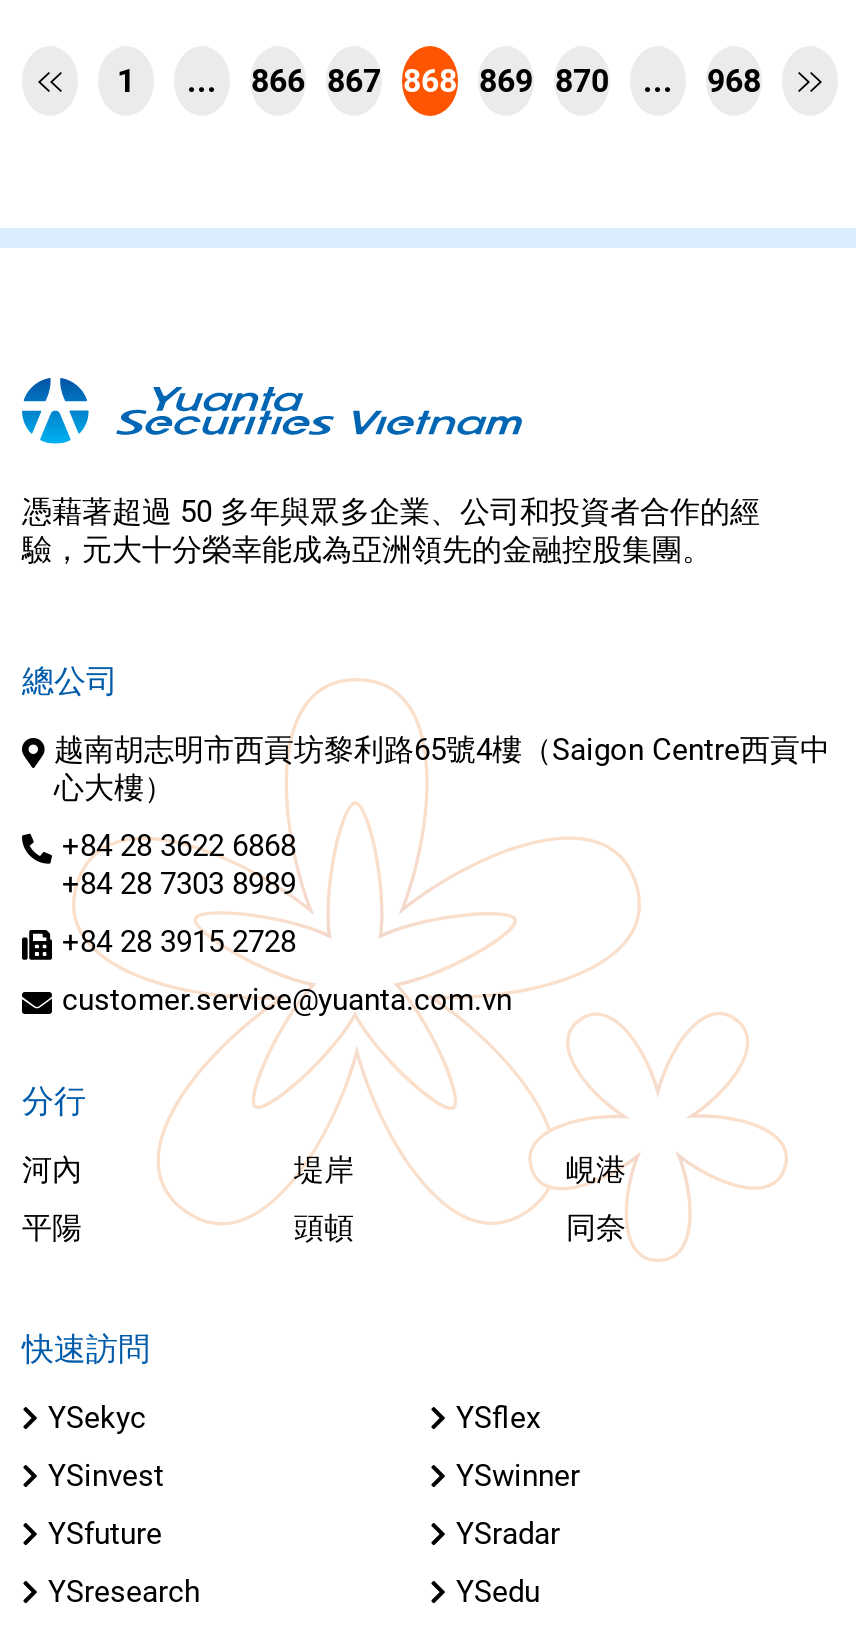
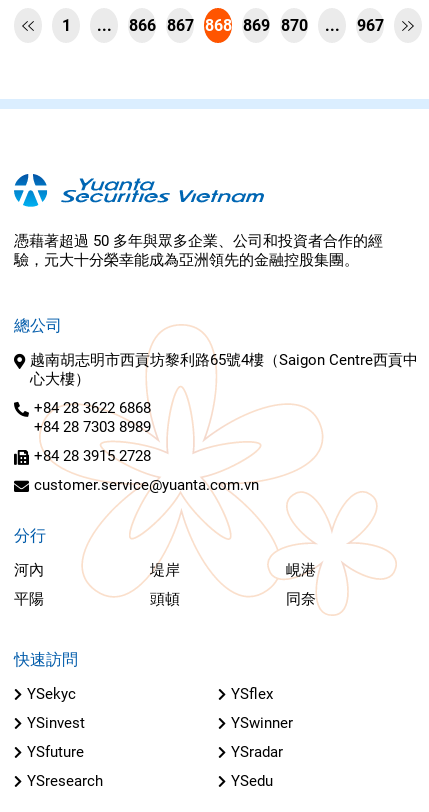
[707,61,761,99] 968 -> [356,15,383,34] 967

